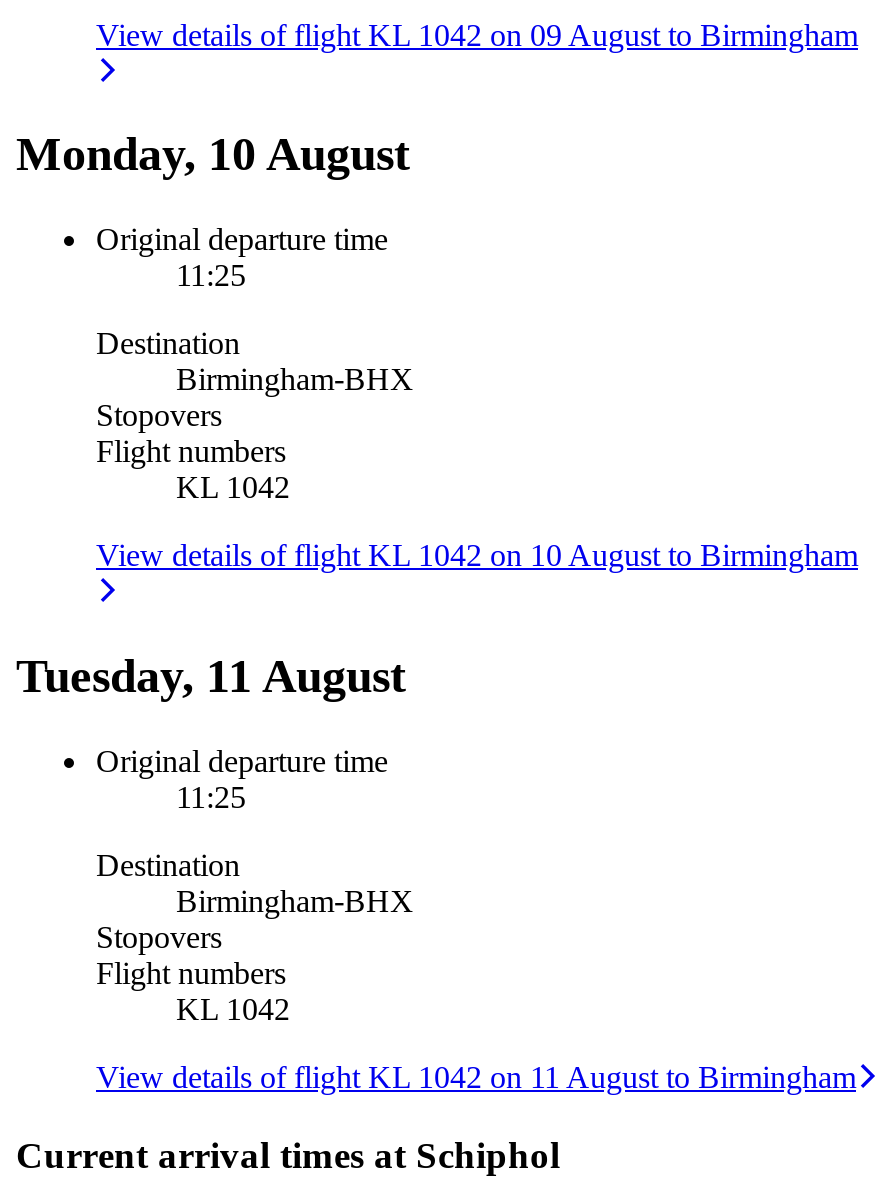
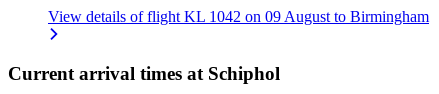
[16,129,858,1095] Monday, 10 August | Original departure time | 11:25 | Destination | Birmingham-BHX | Stopovers | Flight numbers | KL 1042 | View details of flight KL 1042 on 10 August to Birmingham | Tuesday, 11 August | Original departure time | 11:25 | Destination | Birmingham-BHX | Stopovers | Flight numbers | KL 1042 | View details of flight KL 1042 on 11 August to Birmingham -> none

